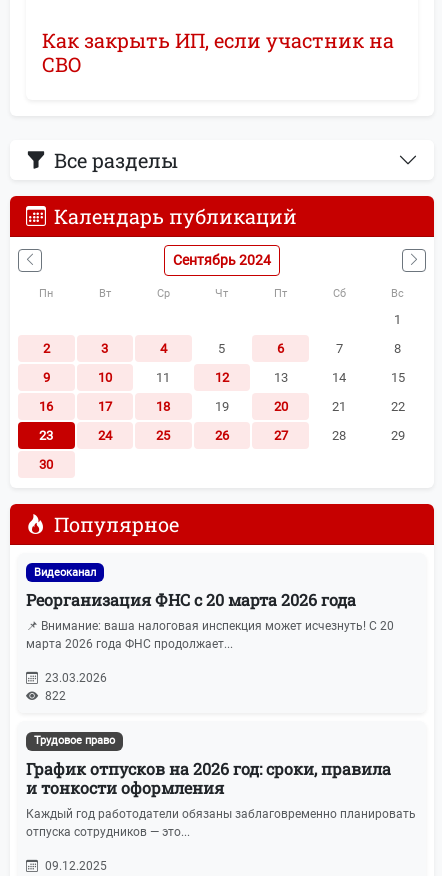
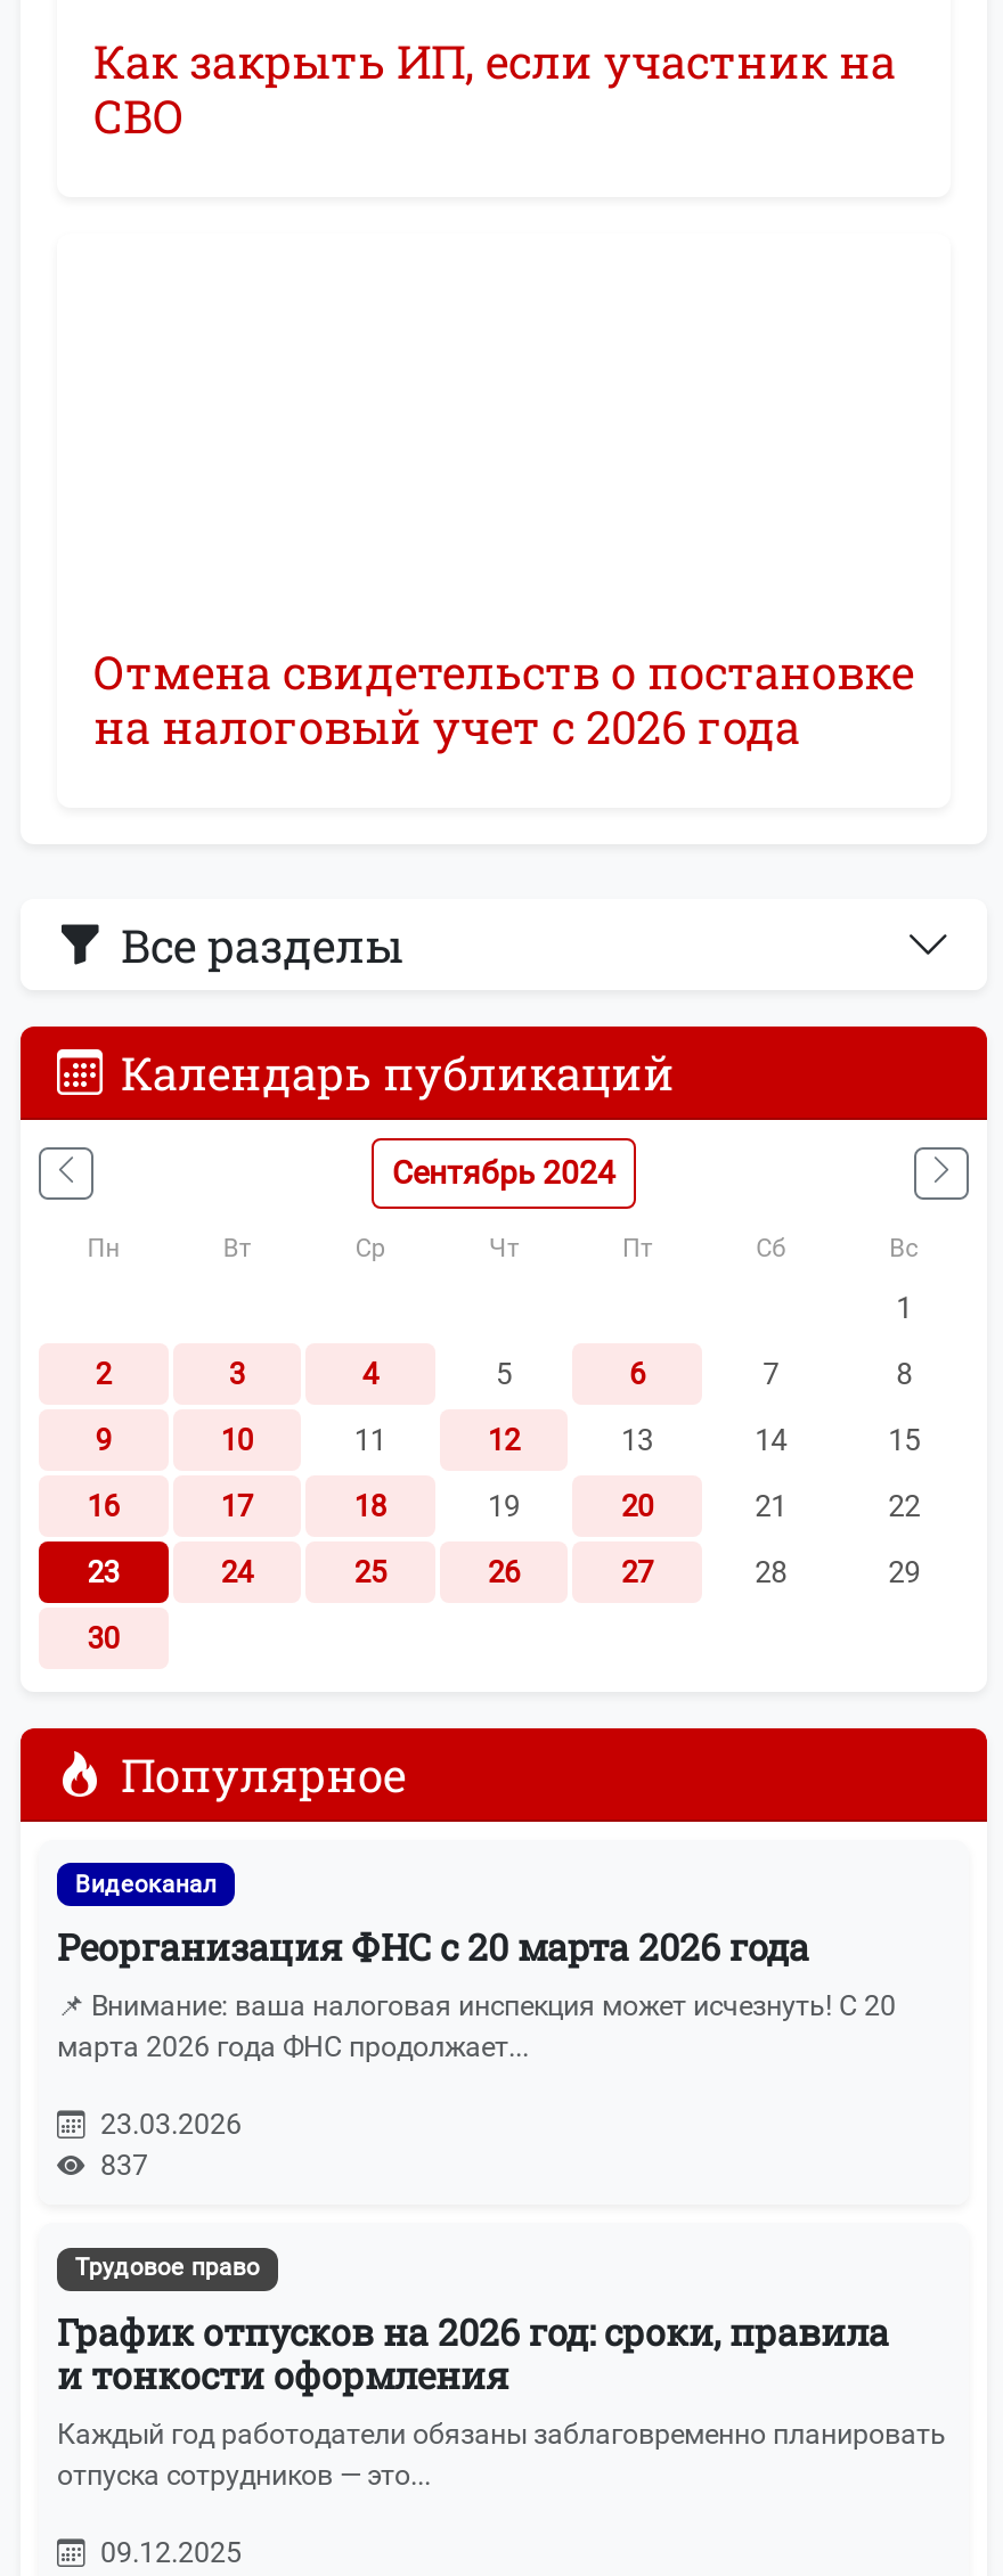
none -> [93,641,914,755] Отмена cвидетельств о постановке | на налоговый учет с 2026 года
[42,689,66,703] 822 -> [93,2151,148,2182] 837

